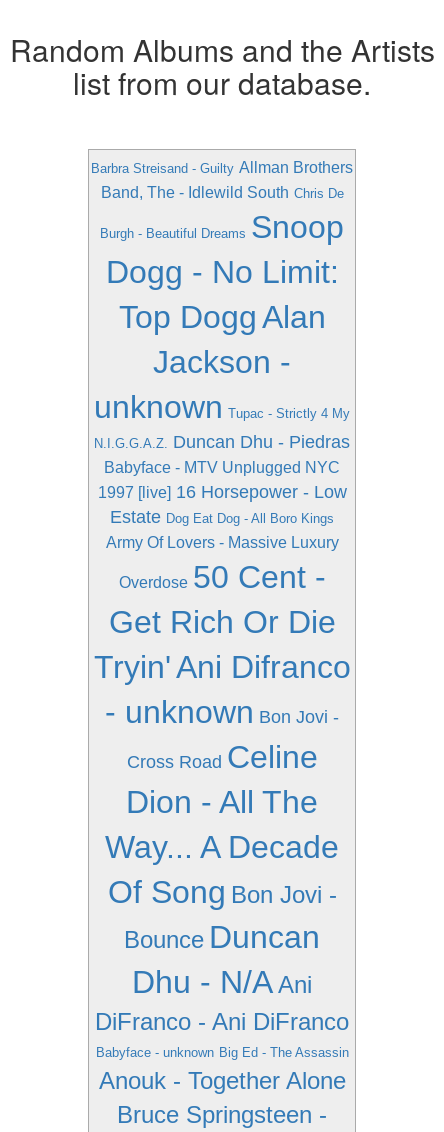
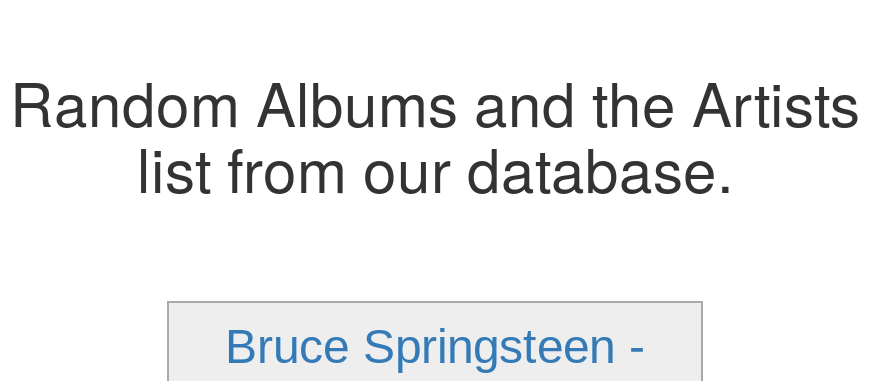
[91,159,353,1094] Barbra Streisand - Guilty Allman Brothers | Band, The - Idlewild South Chris De | Burgh - Beautiful Dreams Snoop | Dogg - No Limit: | Top Dogg Alan | Jackson - | unknown Tupac - Strictly 4 My | N.I.G.G.A.Z. Duncan Dhu - Piedras | Babyface - MTV Unplugged NYC | 1997 [live] 16 Horsepower - Low | Estate Dog Eat Dog - All Boro Kings | Army Of Lovers - Massive Luxury | Overdose 50 Cent - | Get Rich Or Die | Tryin' Ani Difranco | - unknown Bon Jovi - | Cross Road Celine | Dion - All The | Way... A Decade | Of Song Bon Jovi - | Bounce Duncan | Dhu - N/A Ani | DiFranco - Ani DiFranco | Babyface - unknown Big Ed - The Assassin | Anouk - Together Alone -> none

